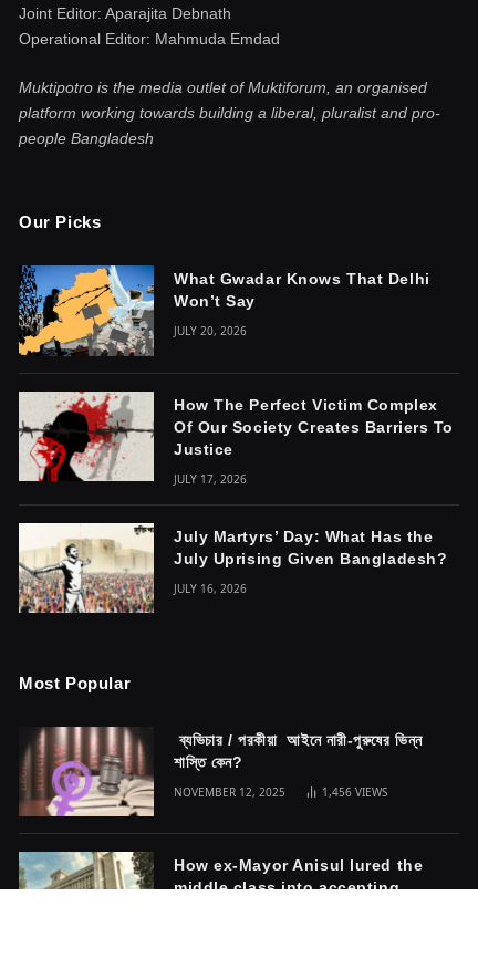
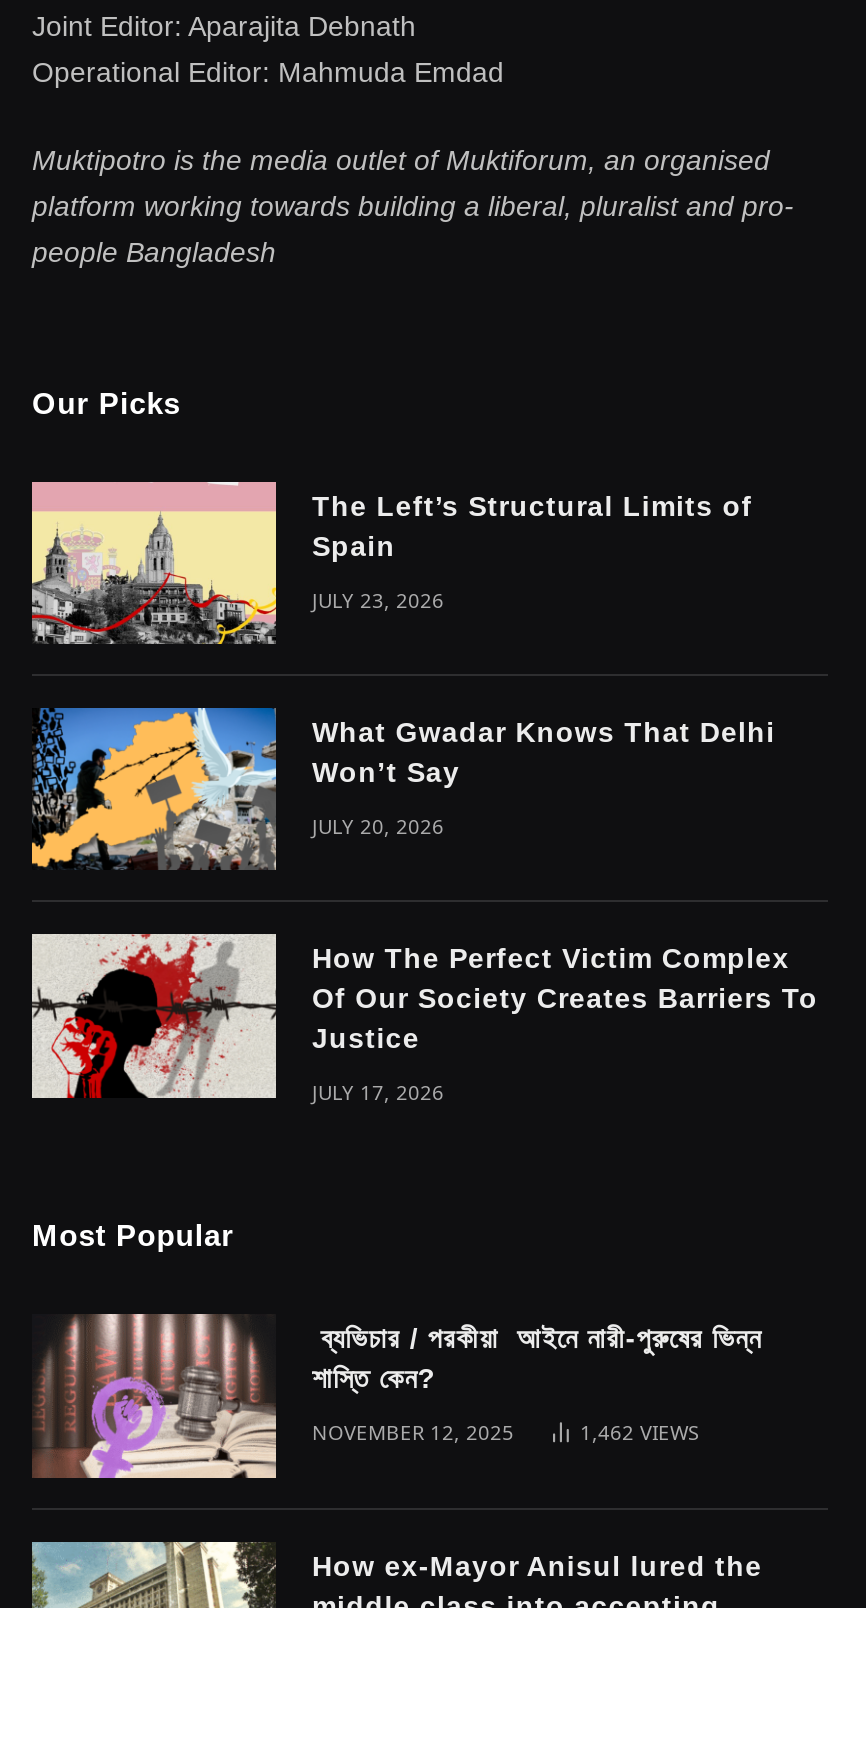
none -> [30,480,753,646] [image] | The Left’s Structural Limits of | Spain | JULY 23, 2026
moved [17,265,454,486] -> [28,706,818,1106]: [image] | What Gwadar Knows That Delhi | Won’t Say | JULY 20, 2026 | How The Perfect Victim Complex | Of Our Society Creates Barriers To | Justice | JULY 17, 2026
[18,522,447,614] [image] | July Martyrs’ Day: What Has the | July Uprising Given Bangladesh? | JULY 16, 2026 -> none
[322,784,387,800] 1,456 VIEWS -> [580,1418,698,1446] 1,462 VIEWS

